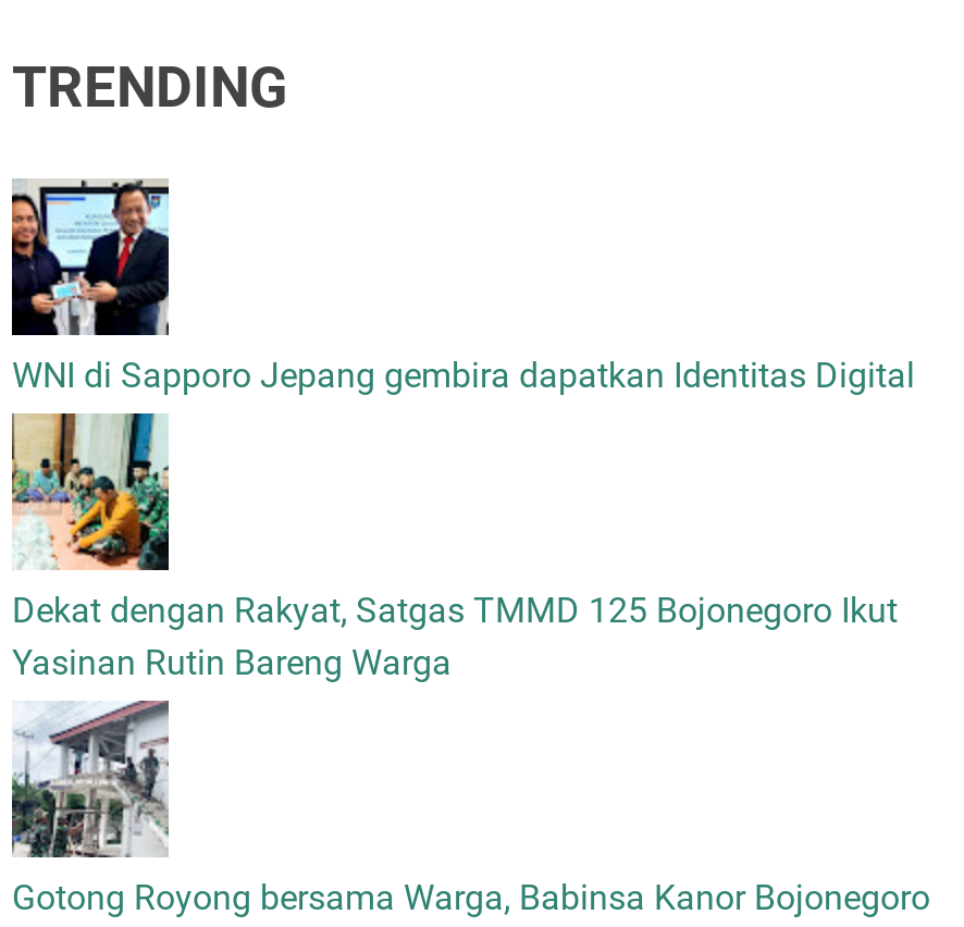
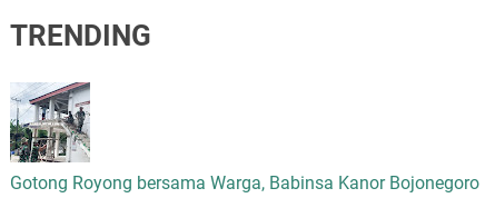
[10,178,915,396] [image] | WNI di Sapporo Jepang gembira dapatkan Identitas Digital -> none
[10,413,898,684] [image] | Dekat dengan Rakyat, Satgas TMMD 125 Bojonegoro Ikut | Yasinan Rutin Bareng Warga -> none

